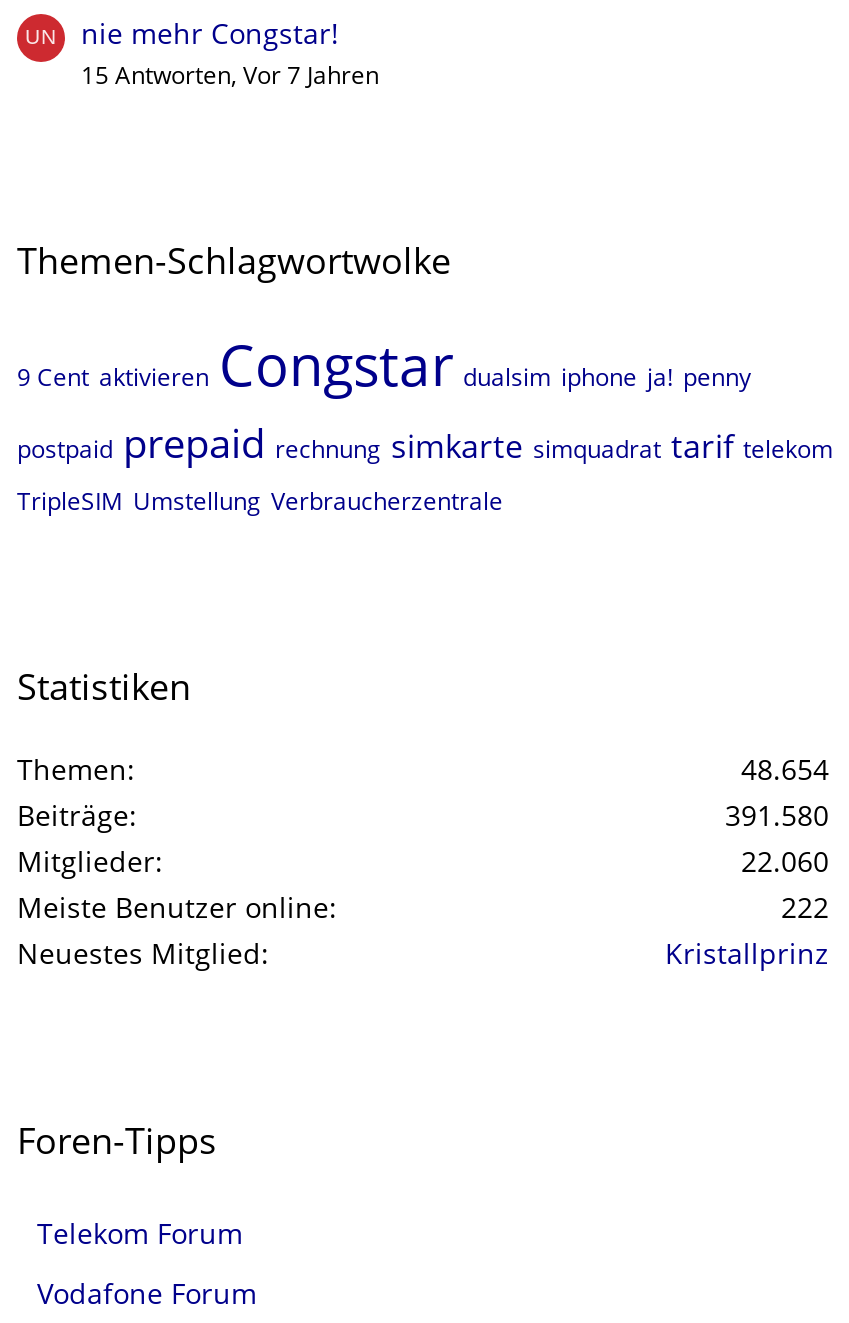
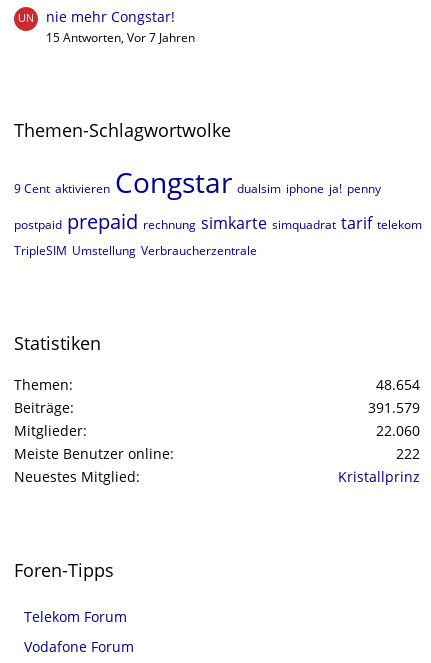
[725,795,829,833] 391.580 -> [368,397,420,416] 391.579

